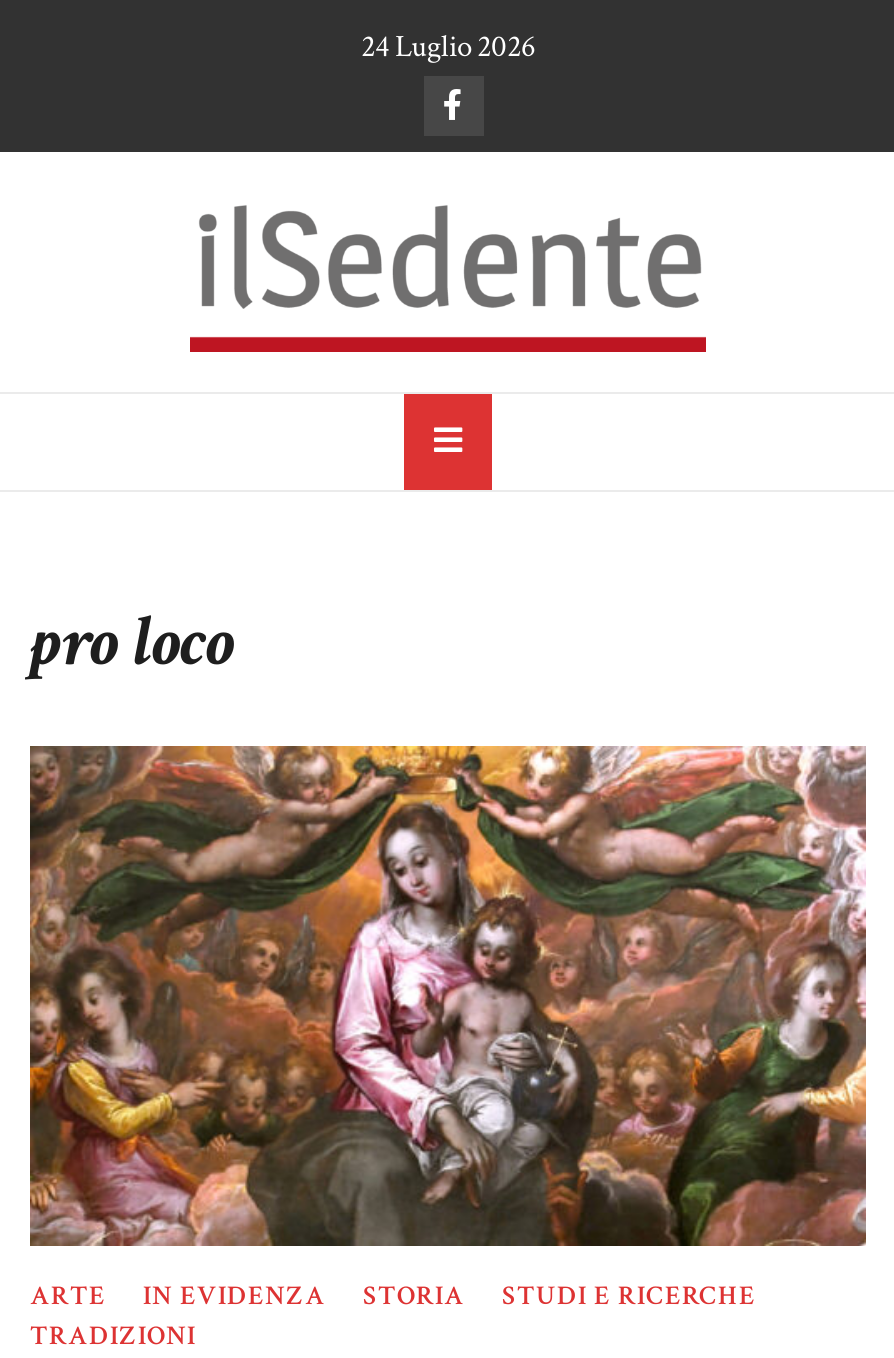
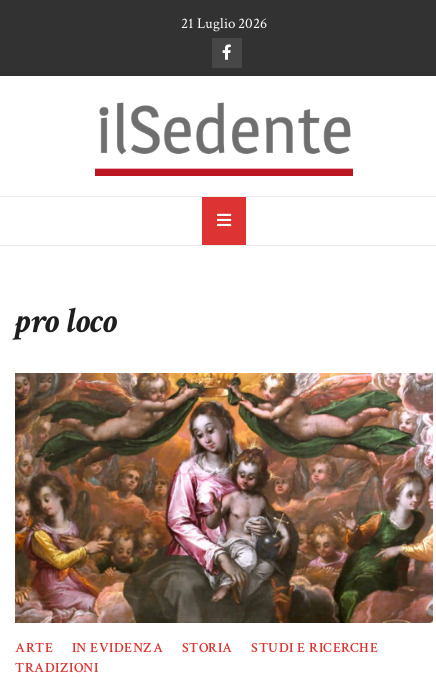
[361,26,535,66] 24 Luglio 2026 -> [181,13,267,33] 21 Luglio 2026

